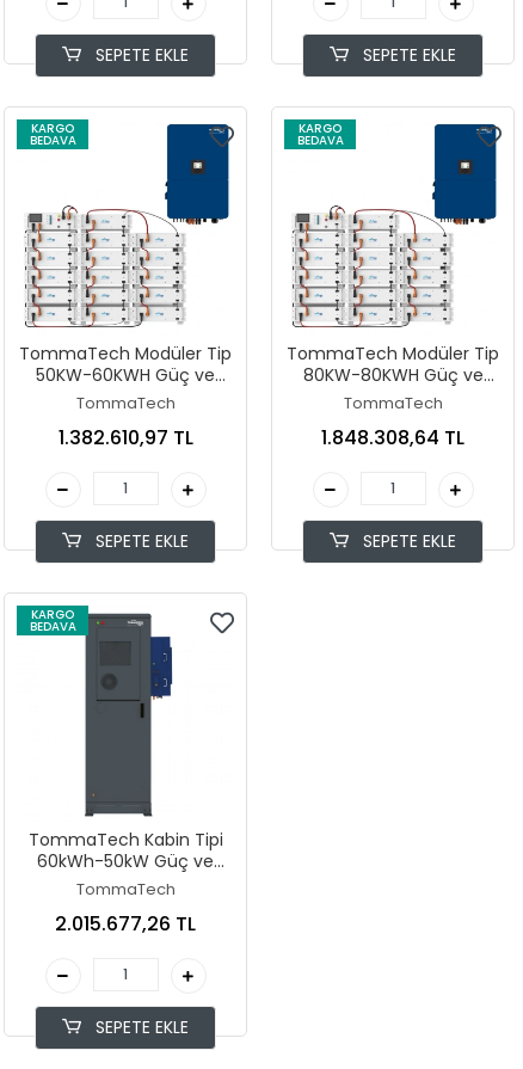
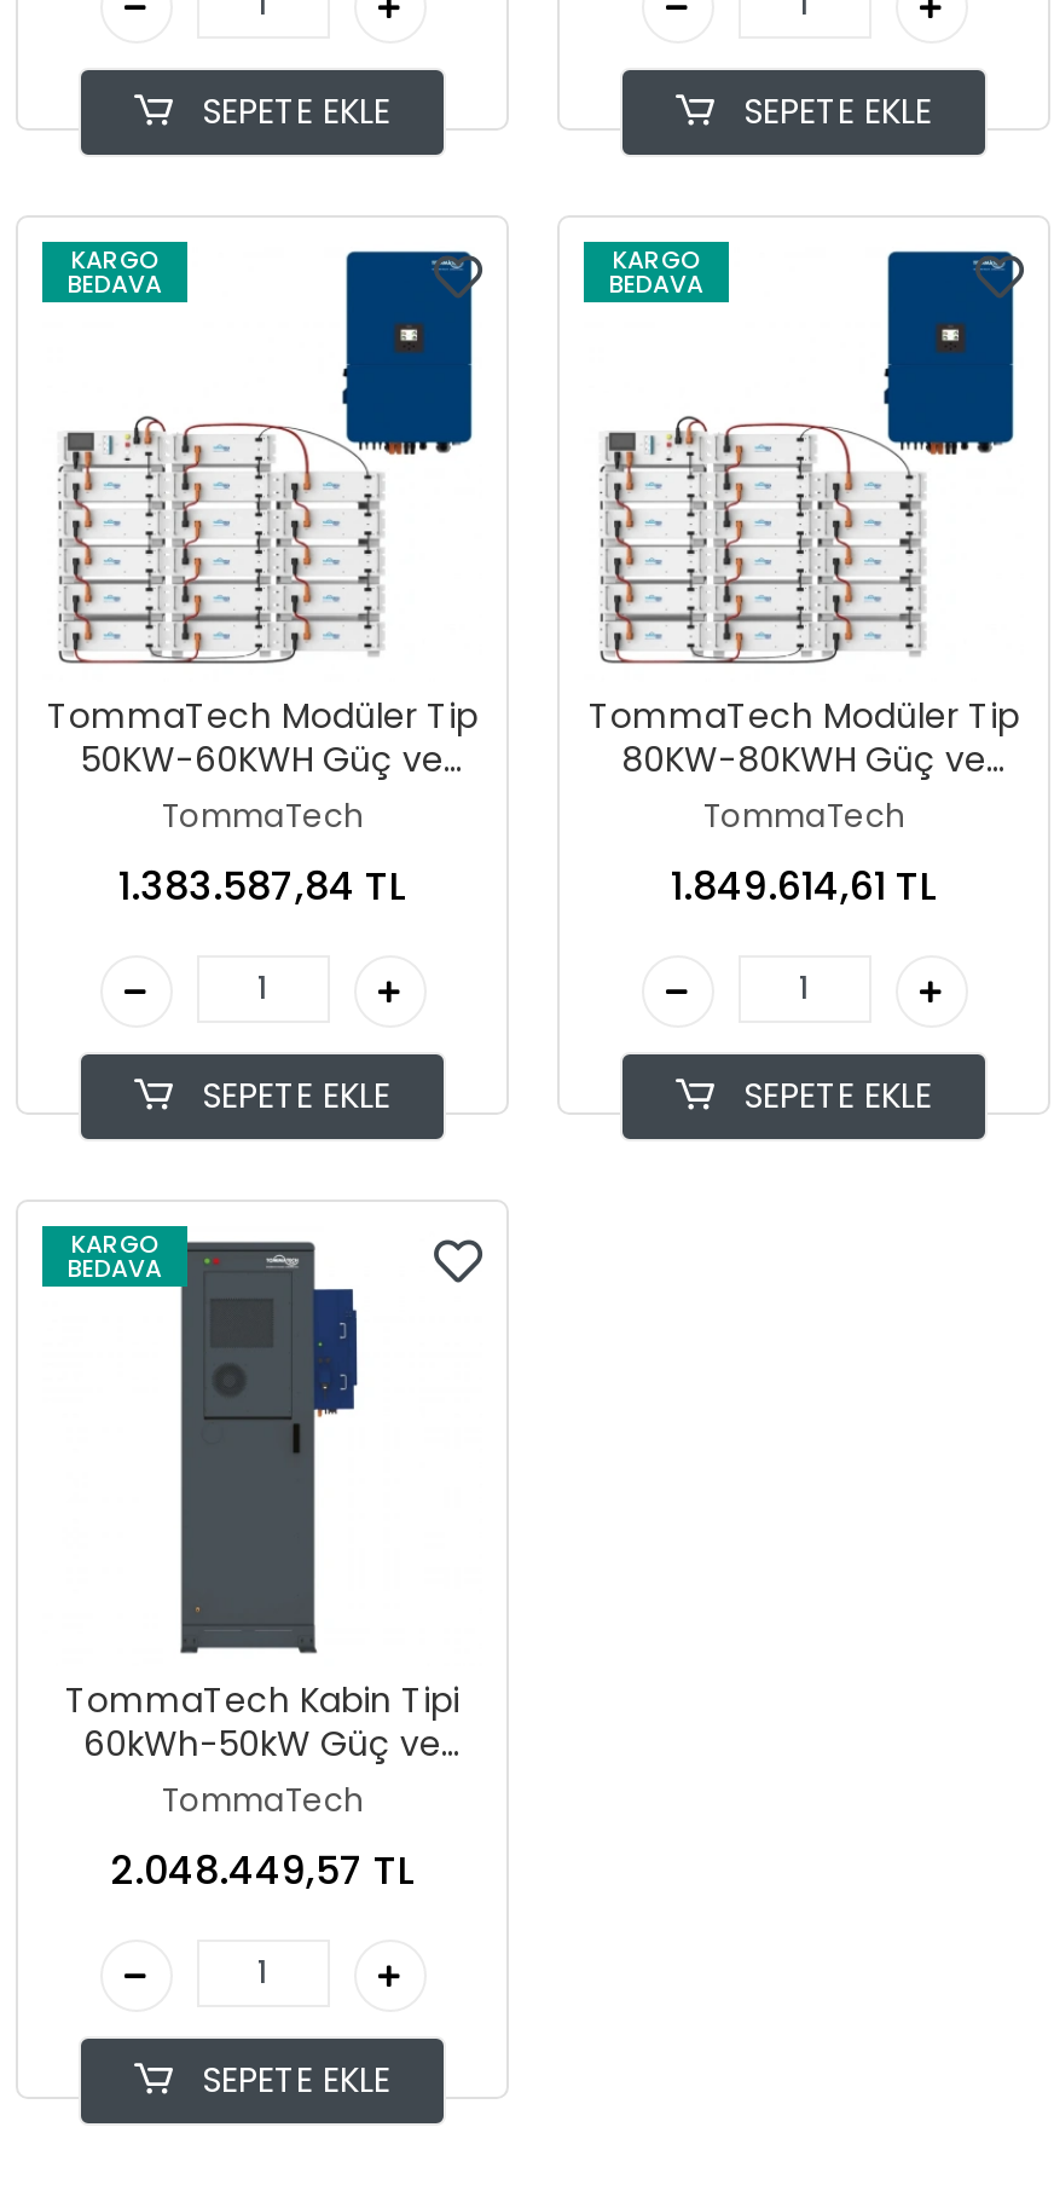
[58,423,193,451] 1.382.610,97 TL -> [118,857,406,913] 1.383.587,84 TL
[321,423,464,451] 1.848.308,64 TL -> [671,857,937,913] 1.849.614,61 TL
[55,910,196,937] 2.015.677,26 TL -> [110,1842,415,1897] 2.048.449,57 TL

